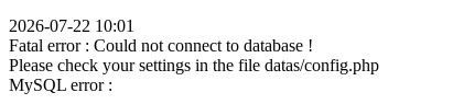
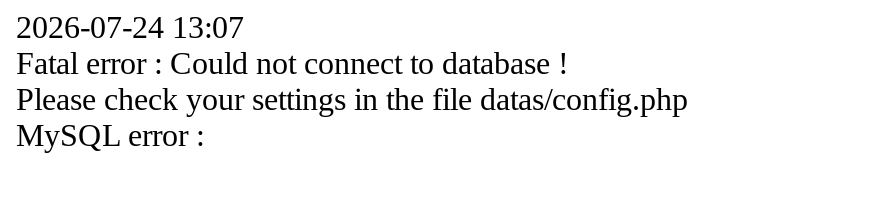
[9,16,134,35] 2026-07-22 10:01 -> [16,10,244,44] 2026-07-24 13:07

